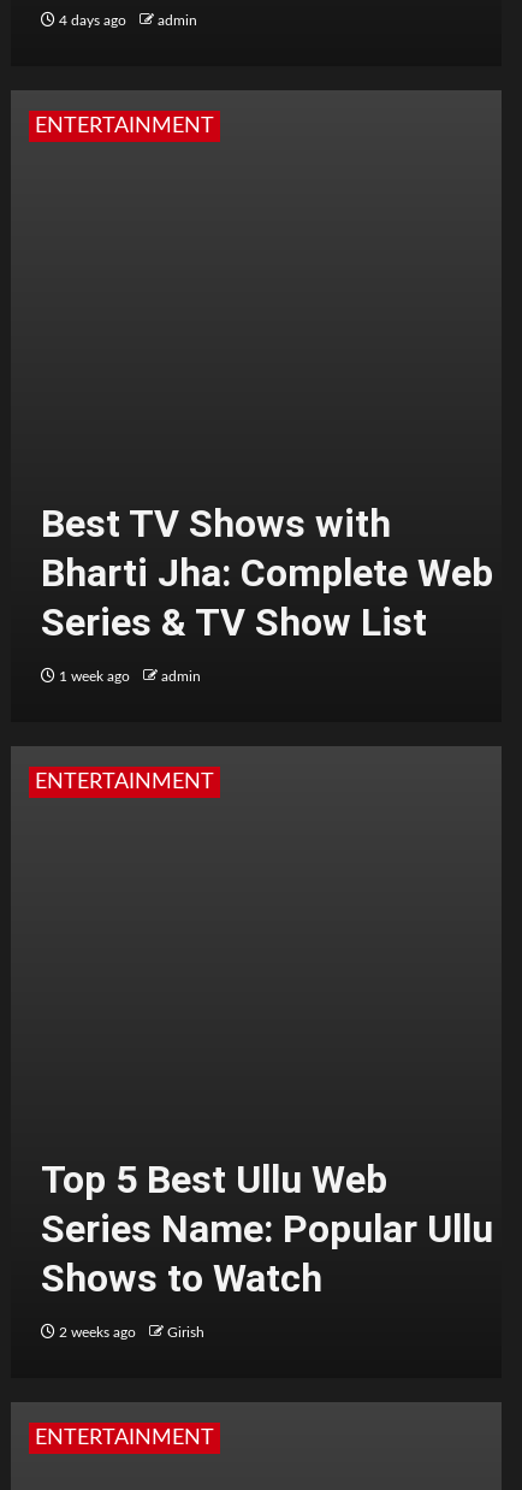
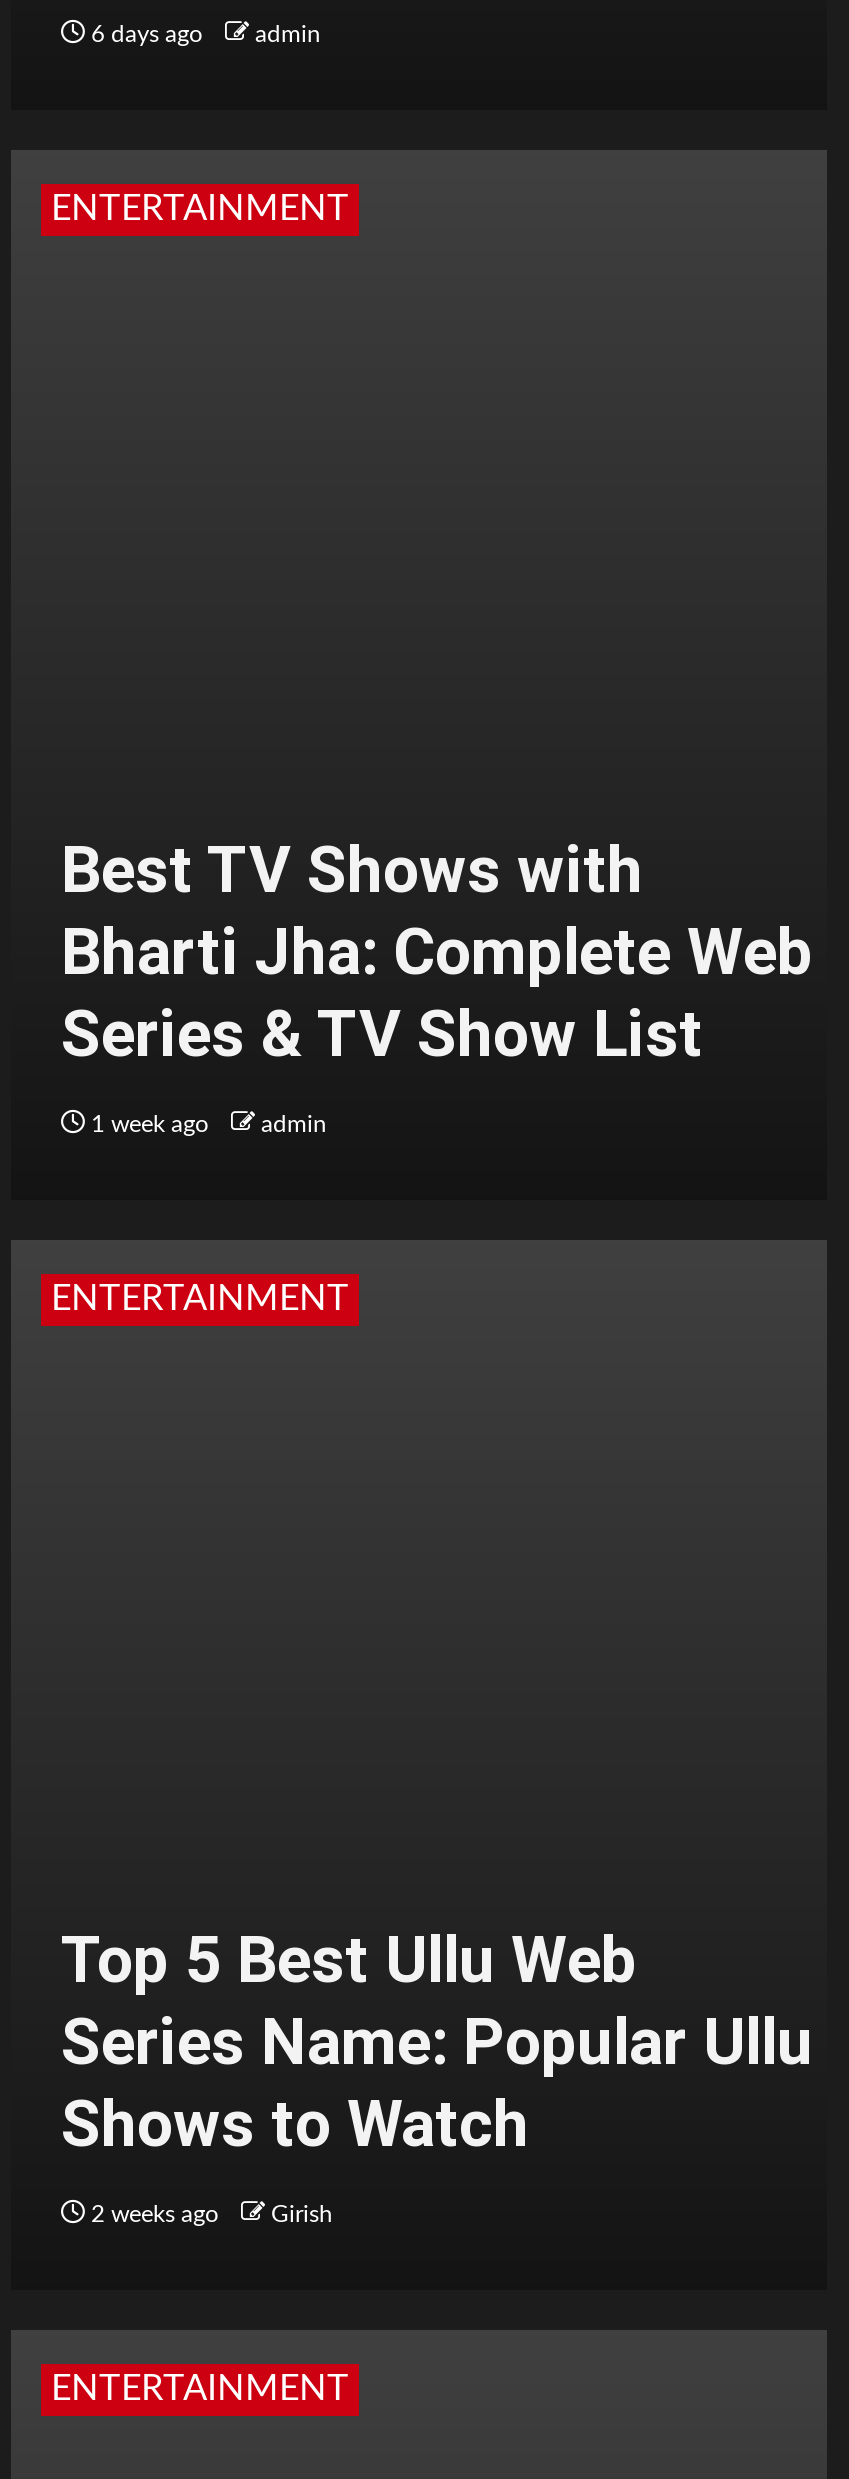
[55,13,197,28] 4 days ago admin -> [85,22,321,46] 6 days ago admin

